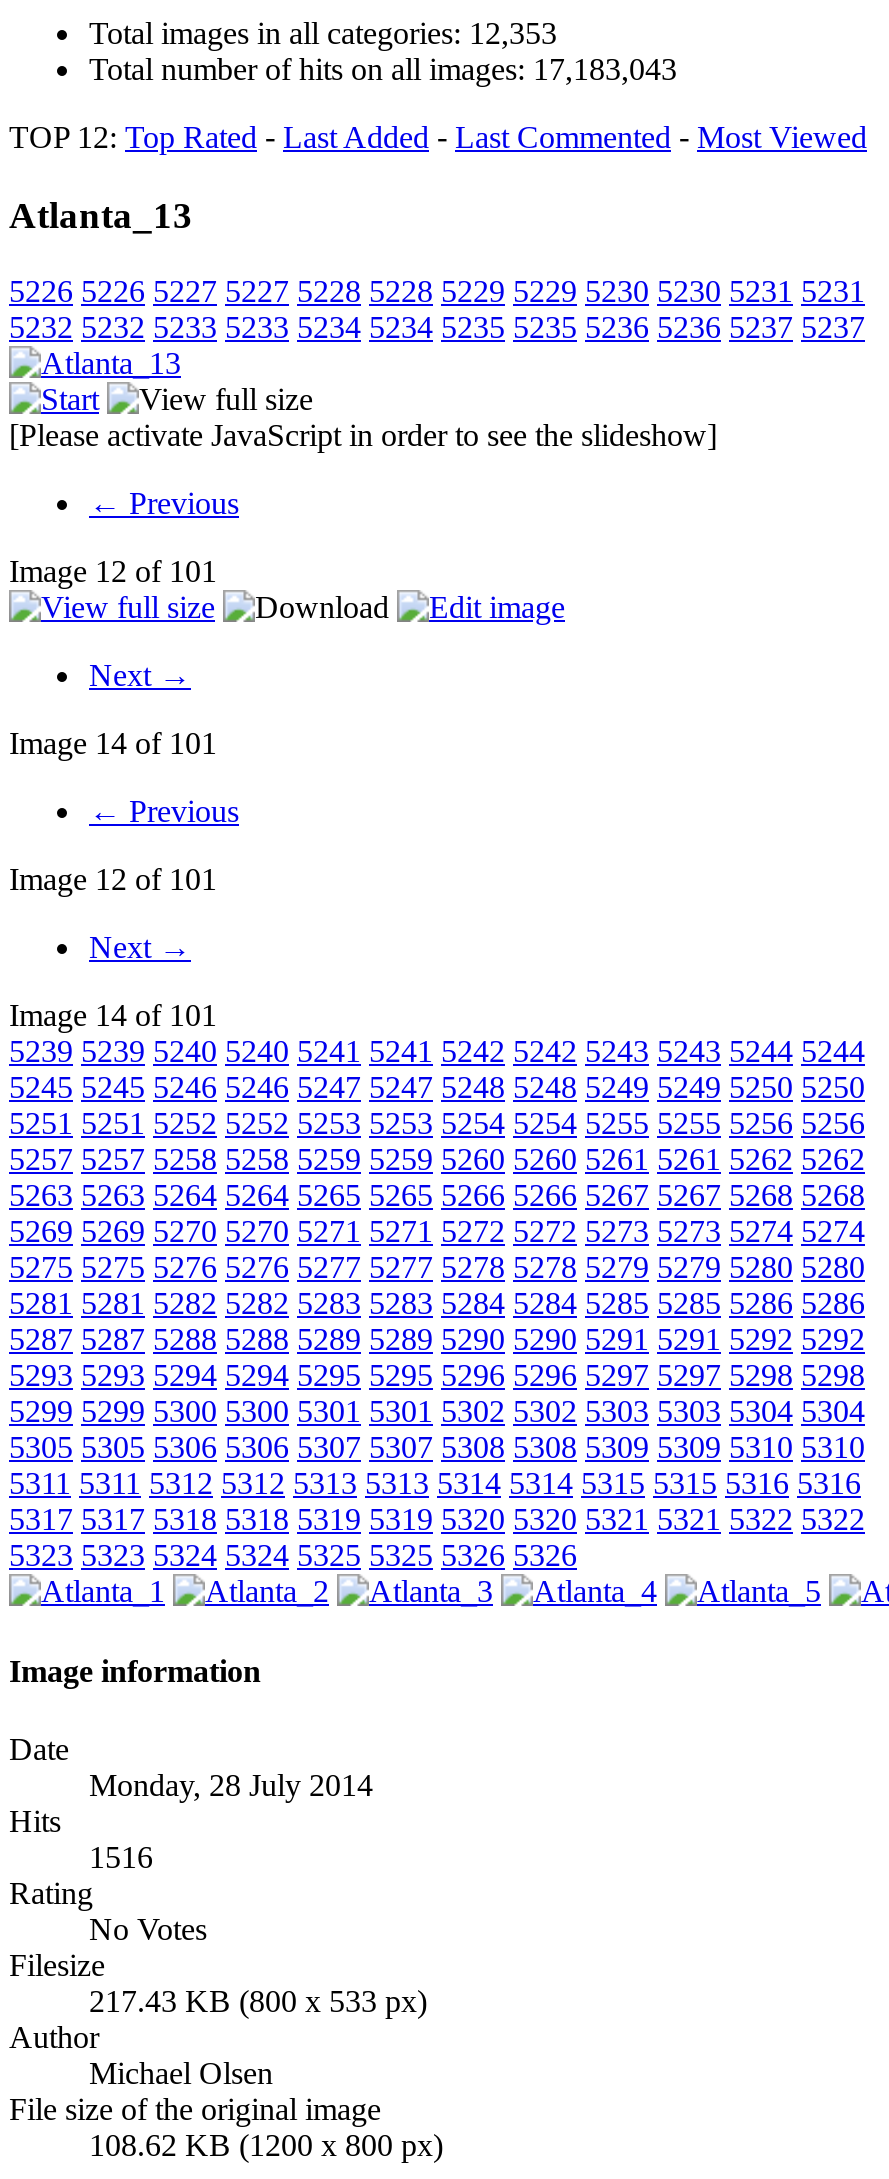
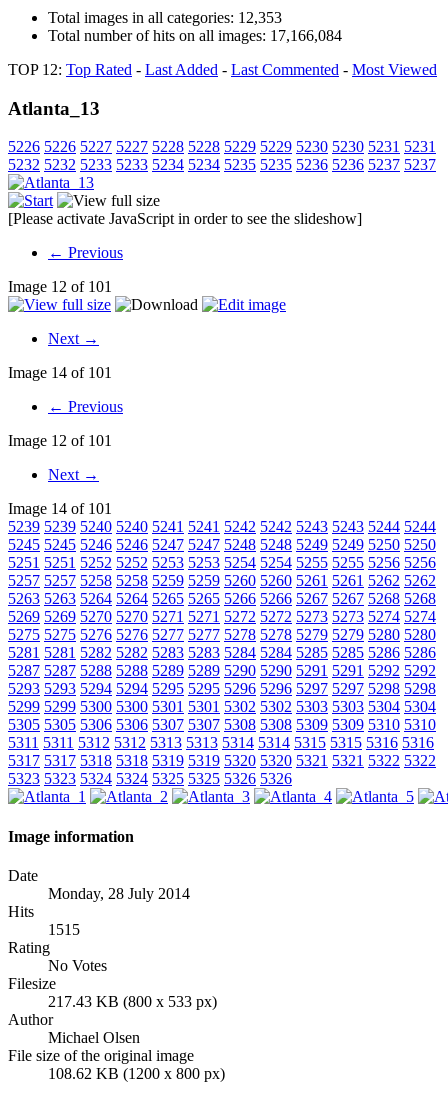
[89,52,677,86] Total number of hits on all images: 17,183,043 -> [48,27,342,44] Total number of hits on all images: 17,166,084
[89,1840,153,1874] 1516 -> [48,921,80,938] 1515

